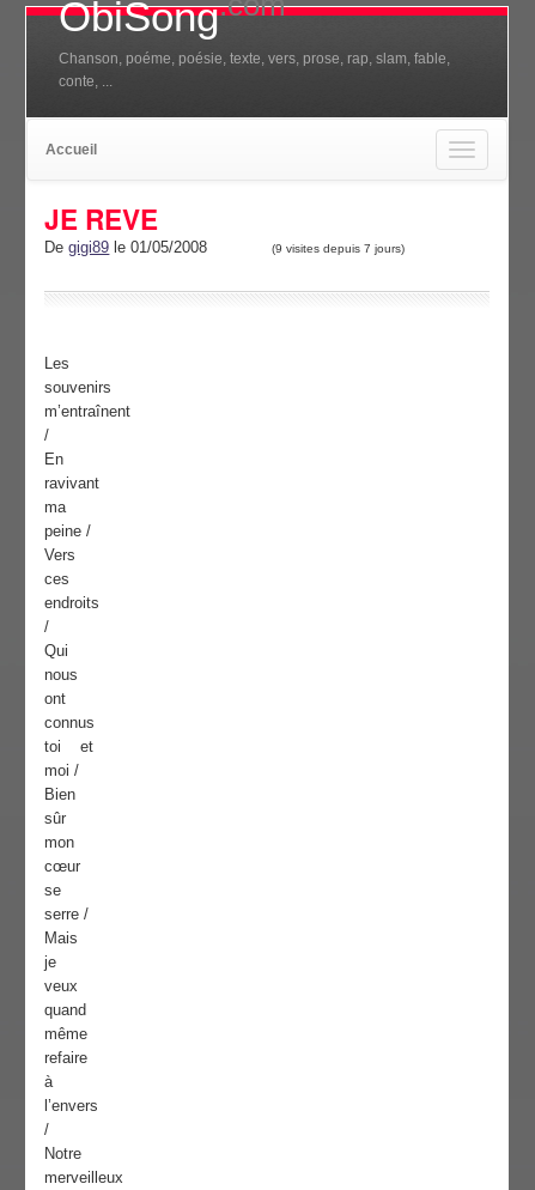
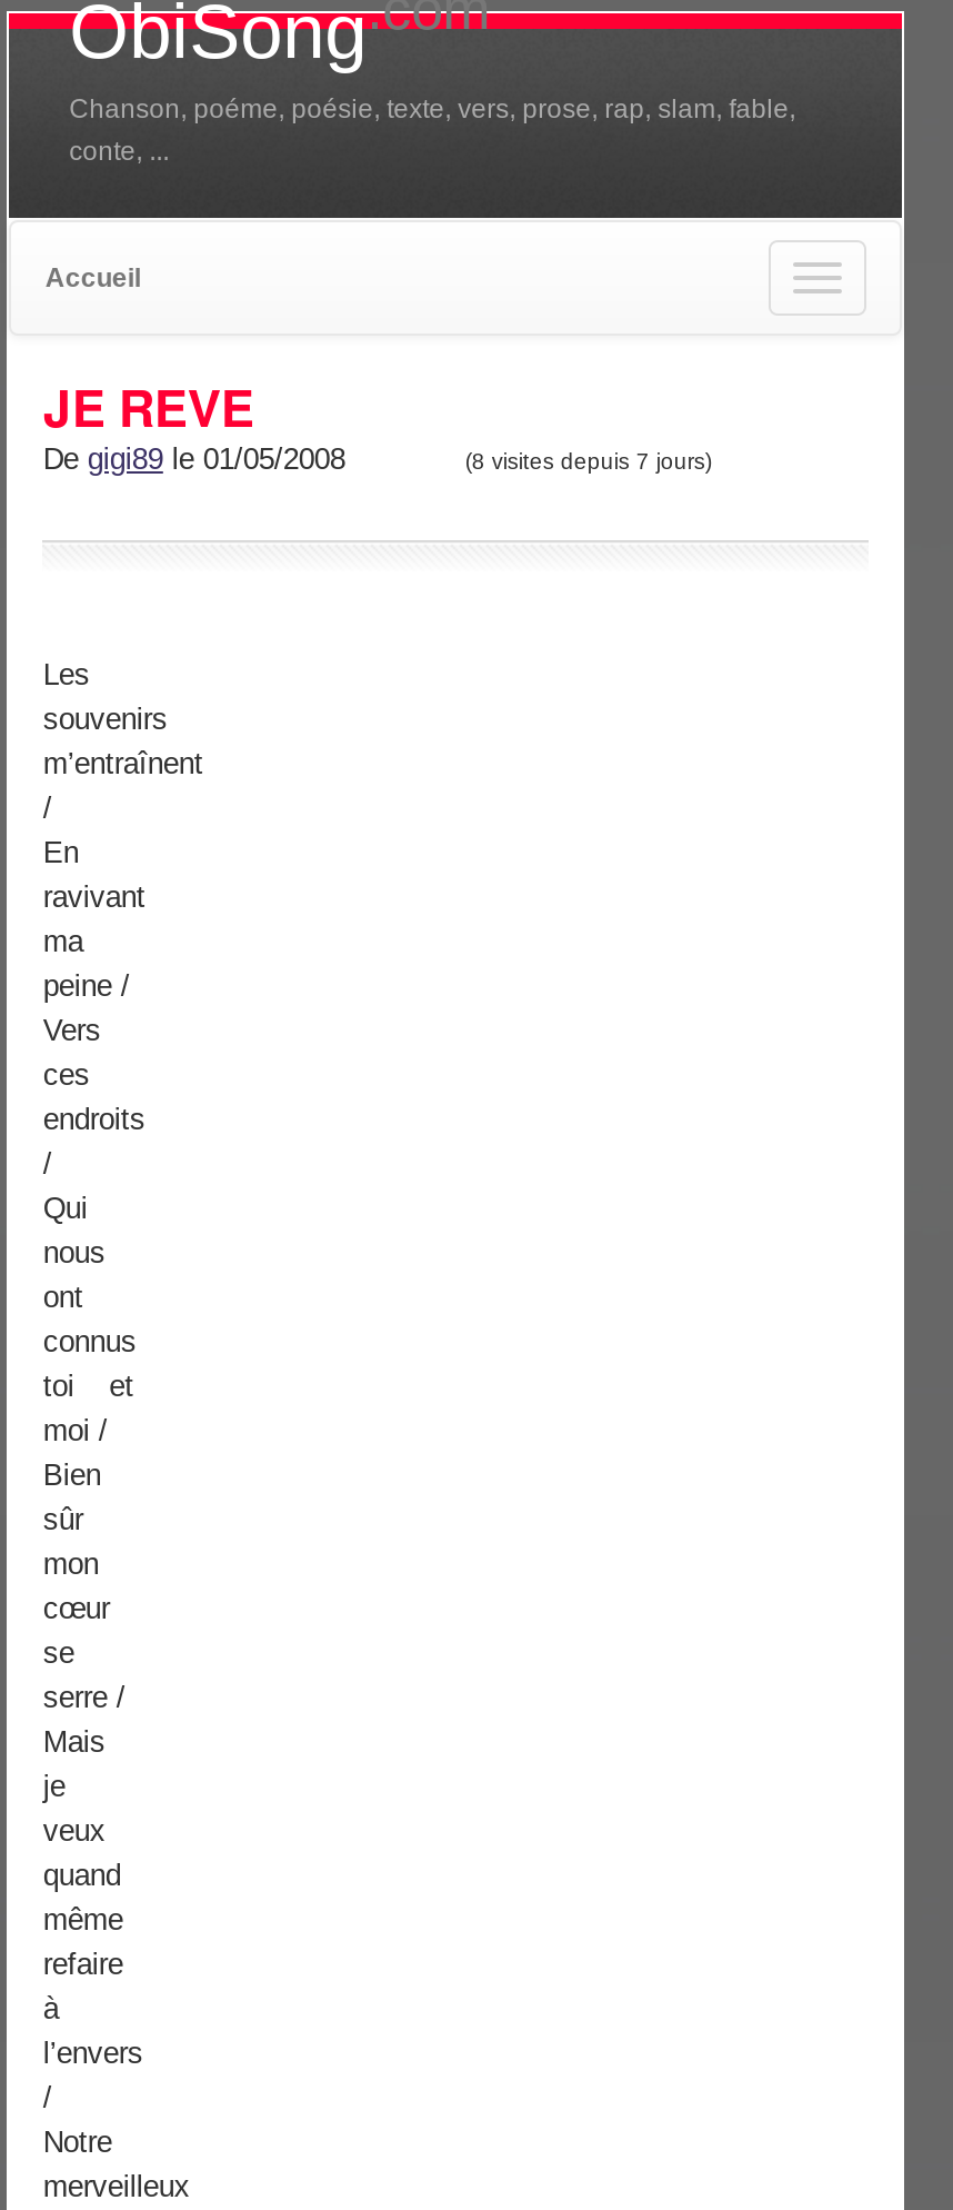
[272,242,405,255] (9 visites depuis 7 jours) -> [465,449,712,474] (8 visites depuis 7 jours)

